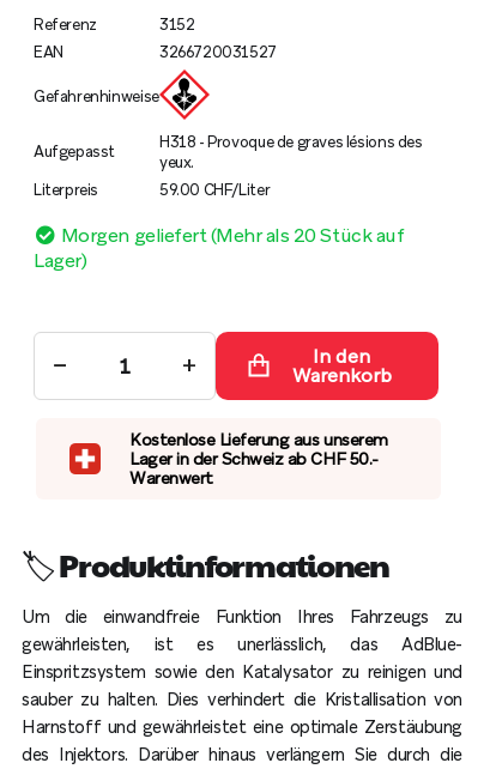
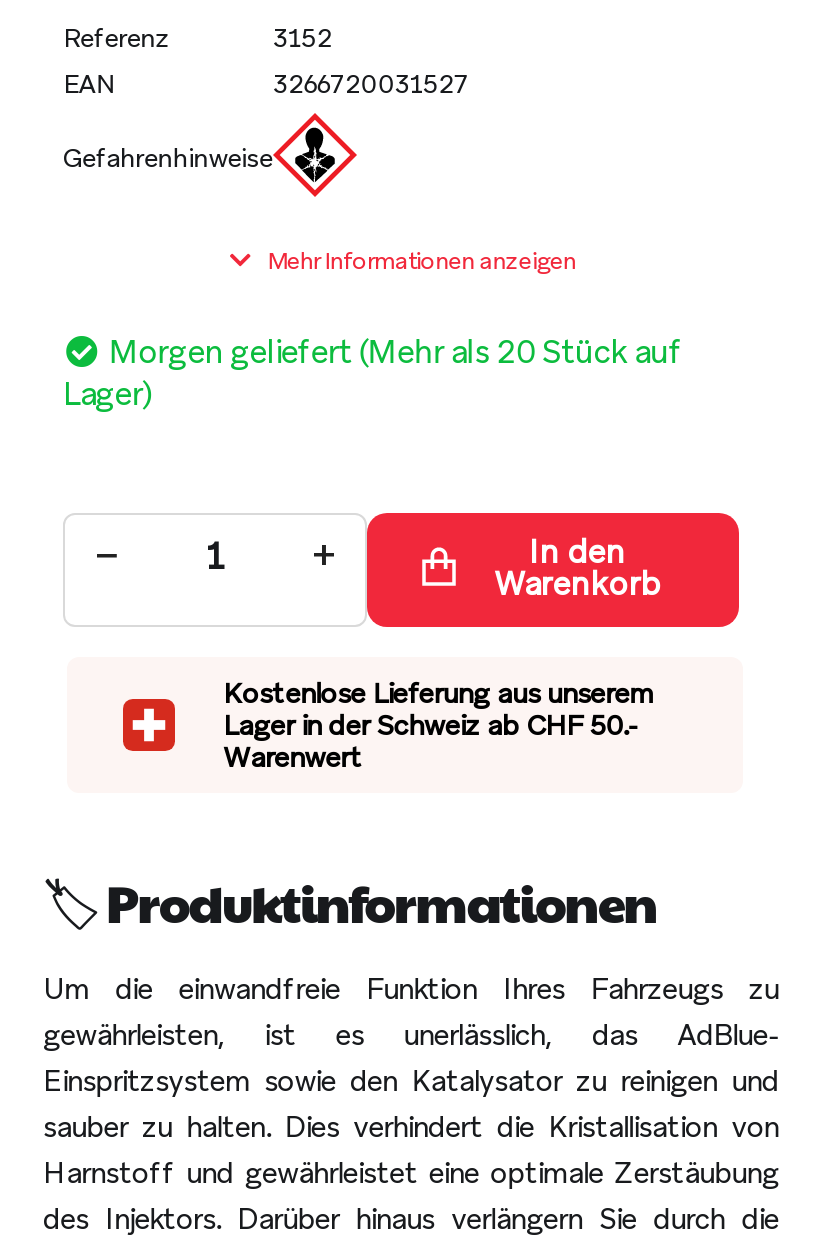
[34,132,422,200] Aufgepasst | H318 - Provoque de graves lésions des | yeux. | Literpreis | 59.00 CHF/Liter -> [263,244,576,276] Mehr Informationen anzeigen

